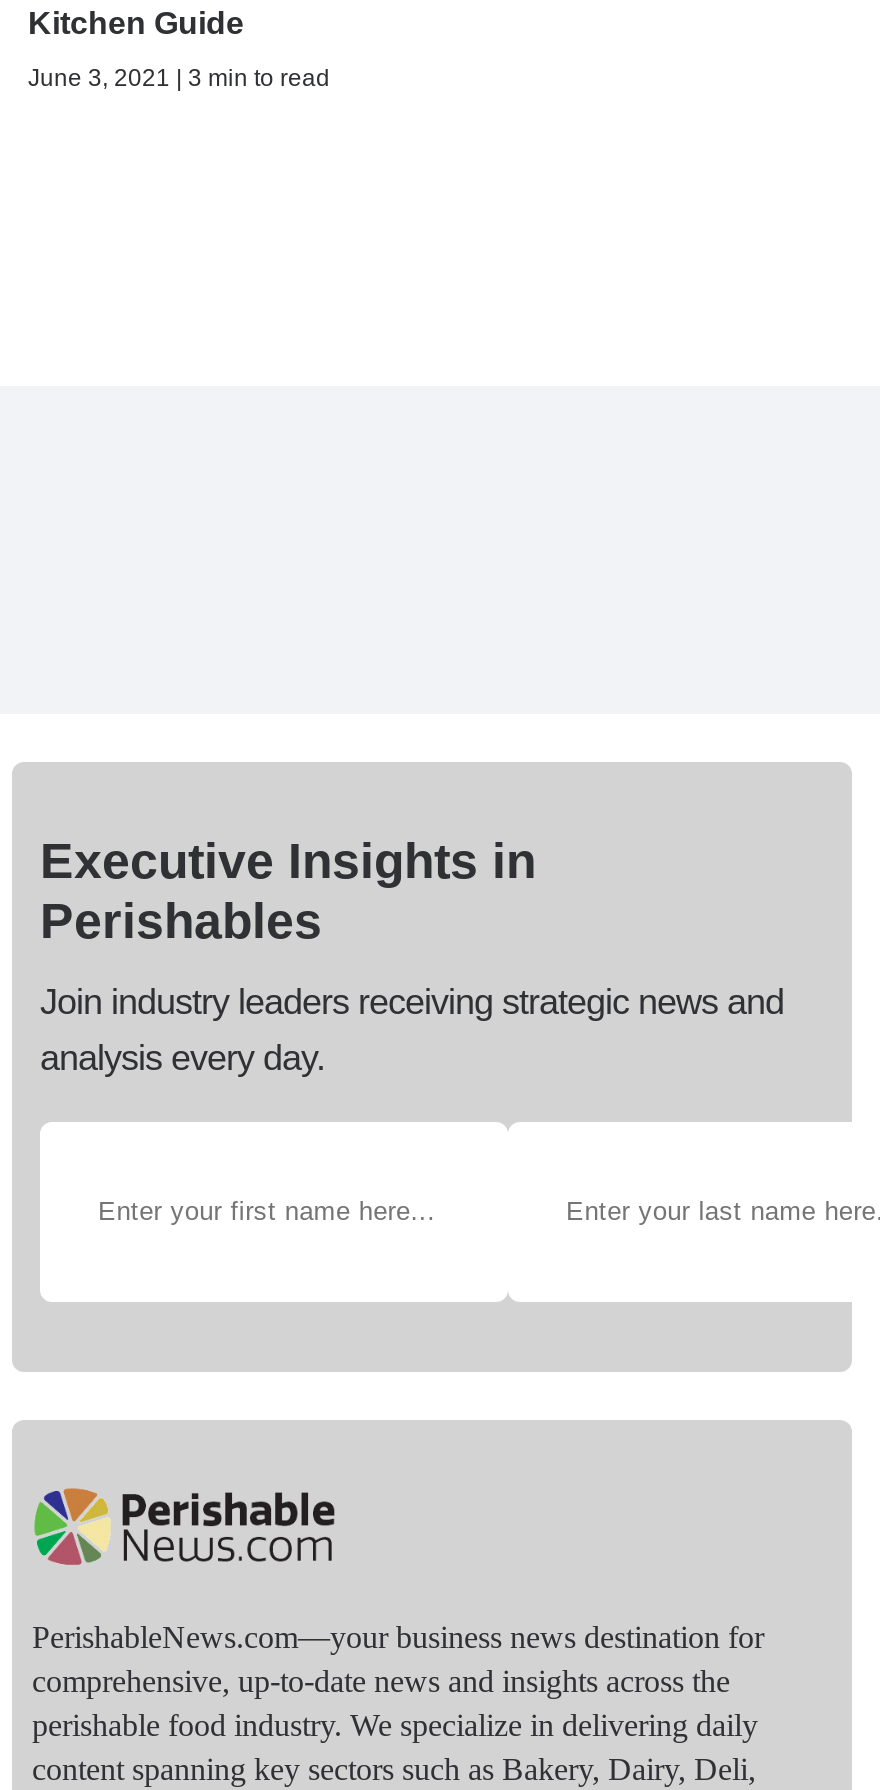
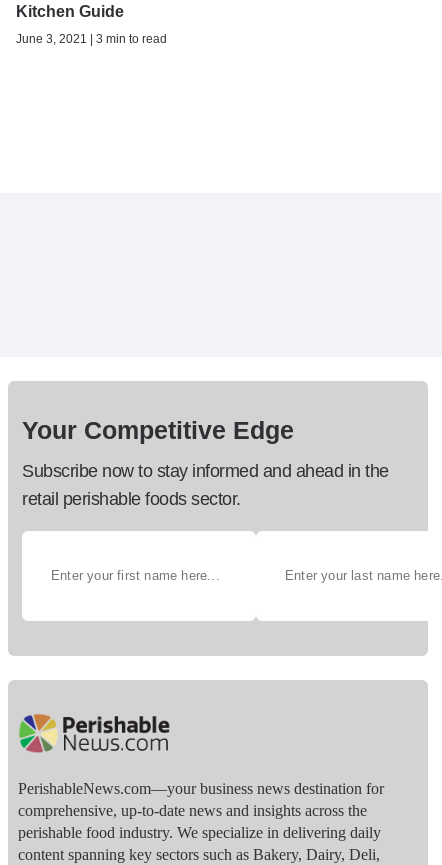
[40,831,536,947] Executive Insights in | Perishables -> [22,415,294,443] Your Competitive Edge
[40,981,784,1077] Join industry leaders receiving strategic news and | analysis every day. -> [22,460,388,508] Subscribe now to stay informed and ahead in the | retail perishable foods sector.

